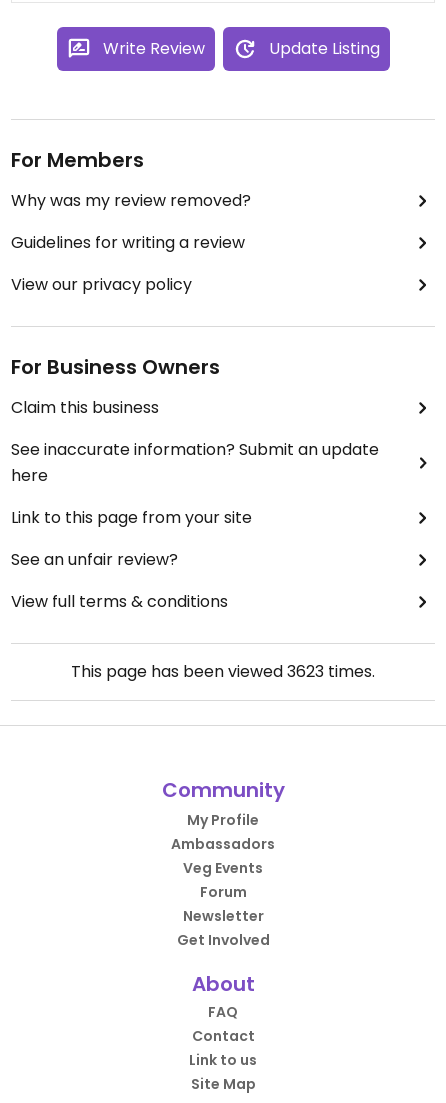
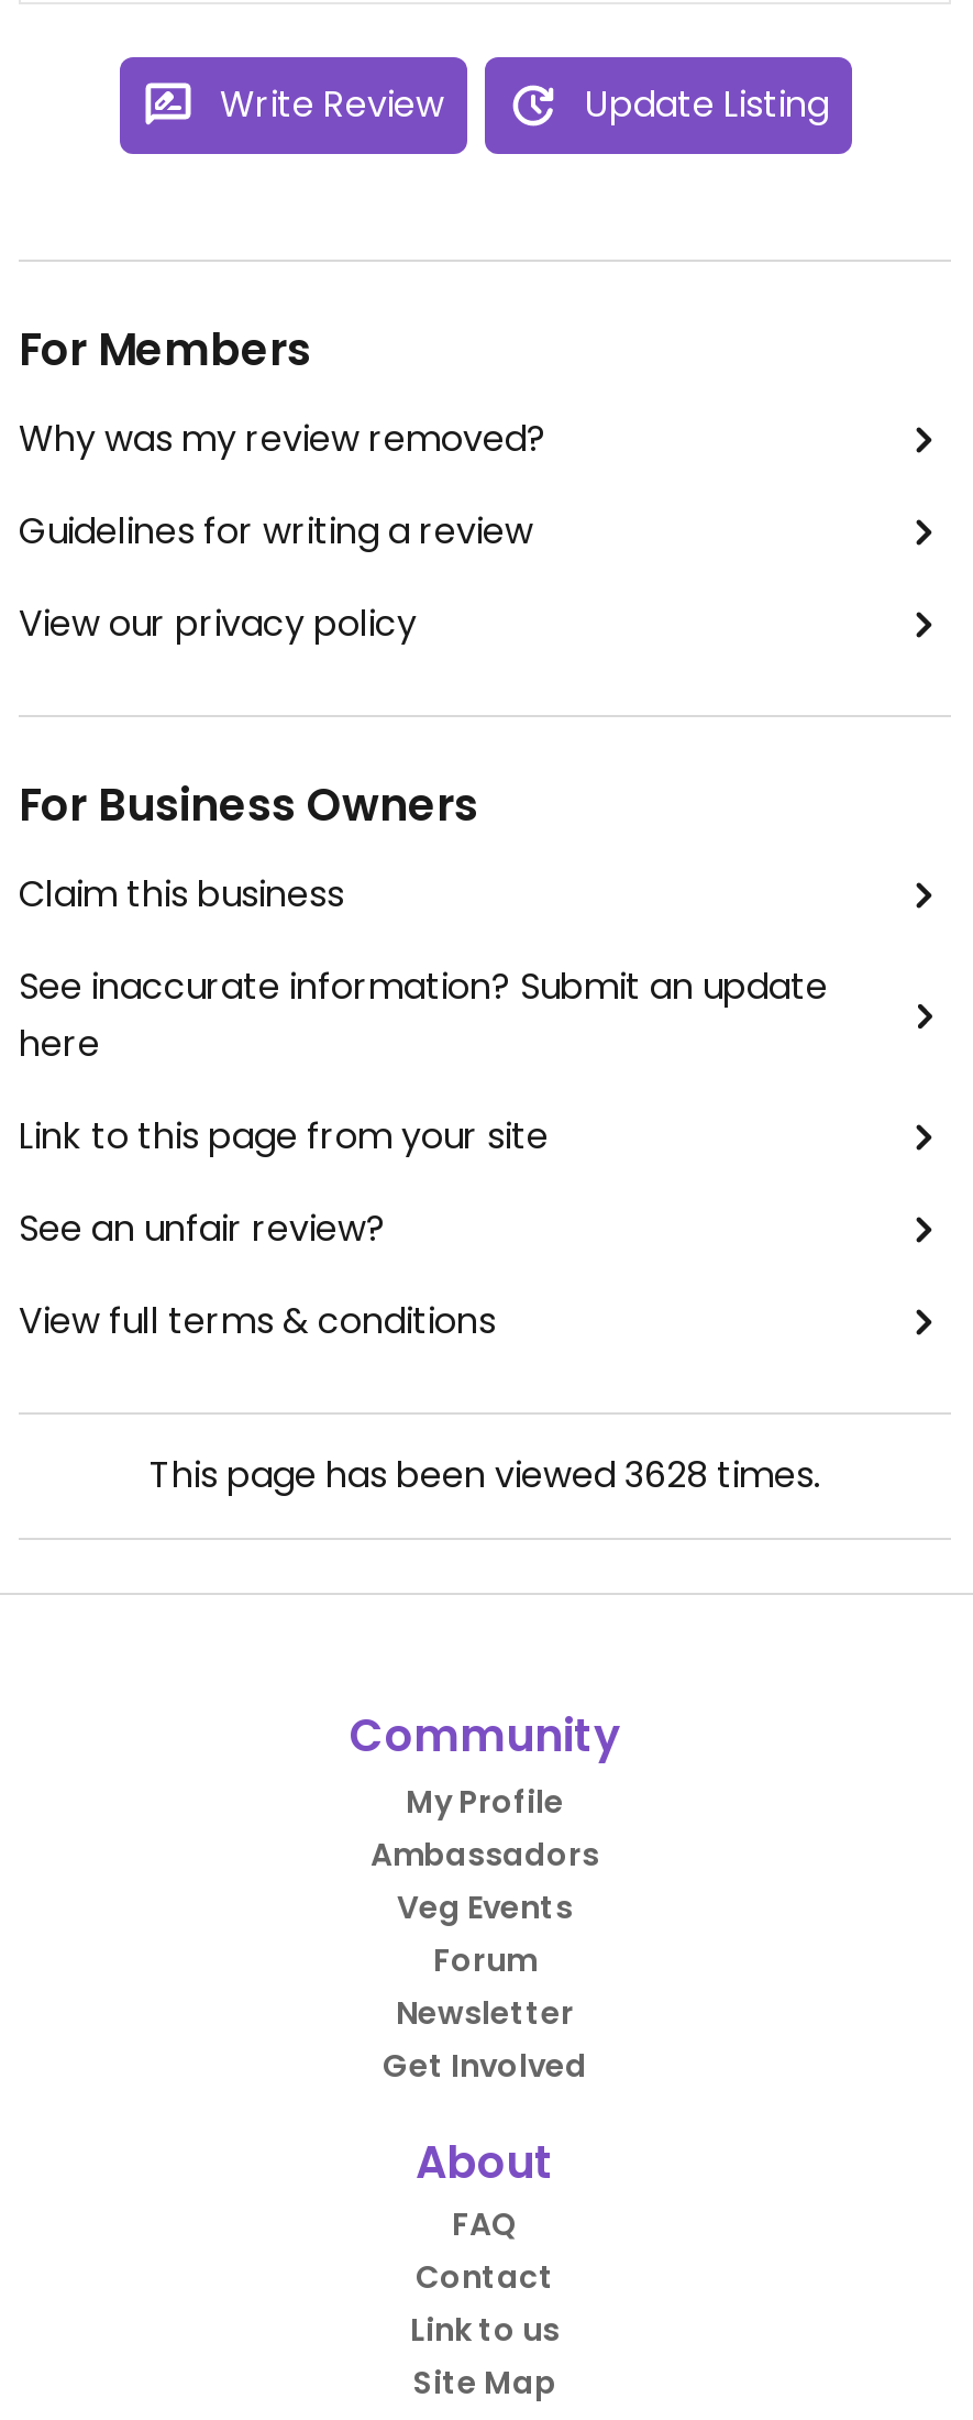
[71,660,375,683] This page has been viewed 3623 times. -> [150,1450,820,1501] This page has been viewed 3628 times.

